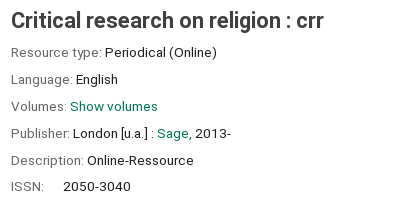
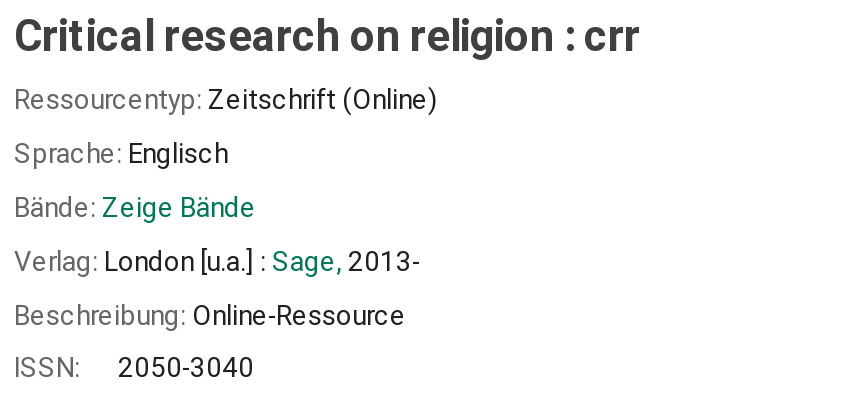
[11,44,217,60] Resource type: Periodical (Online) -> [14,84,438,116] Ressourcentyp: Zeitschrift (Online)
[11,71,118,87] Language: English -> [14,137,228,169] Sprache: Englisch
[11,98,158,114] Volumes: Show volumes -> [14,191,256,223] Bände: Zeige Bände
[11,125,231,141] Publisher: London [u.a.] : Sage, 2013- -> [14,245,420,277] Verlag: London [u.a.] : Sage, 2013-
[11,152,194,168] Description: Online-Ressource -> [14,298,406,330] Beschreibung: Online-Ressource

